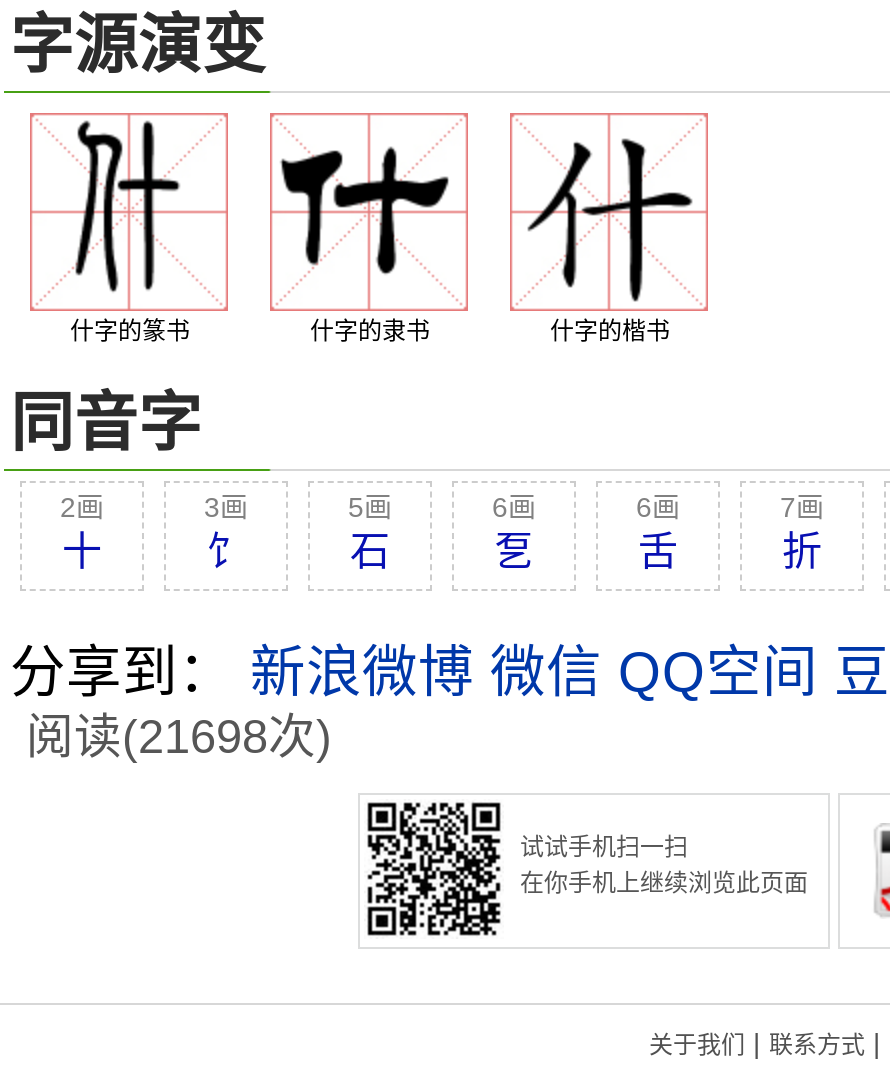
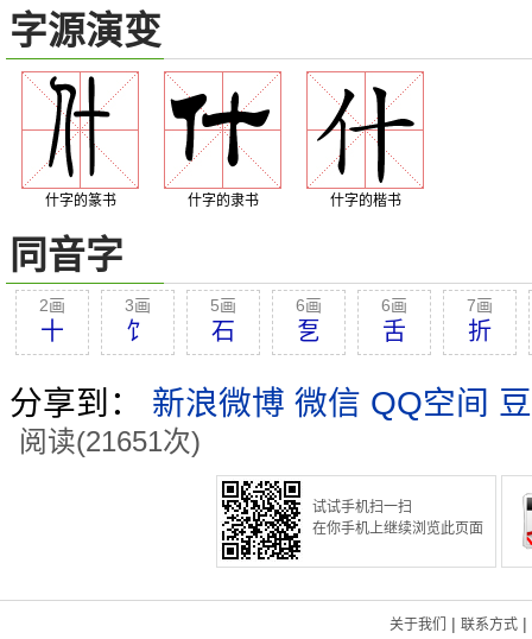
[26,711,332,763] 阅读(21698次) -> [19,426,201,457] 阅读(21651次)

